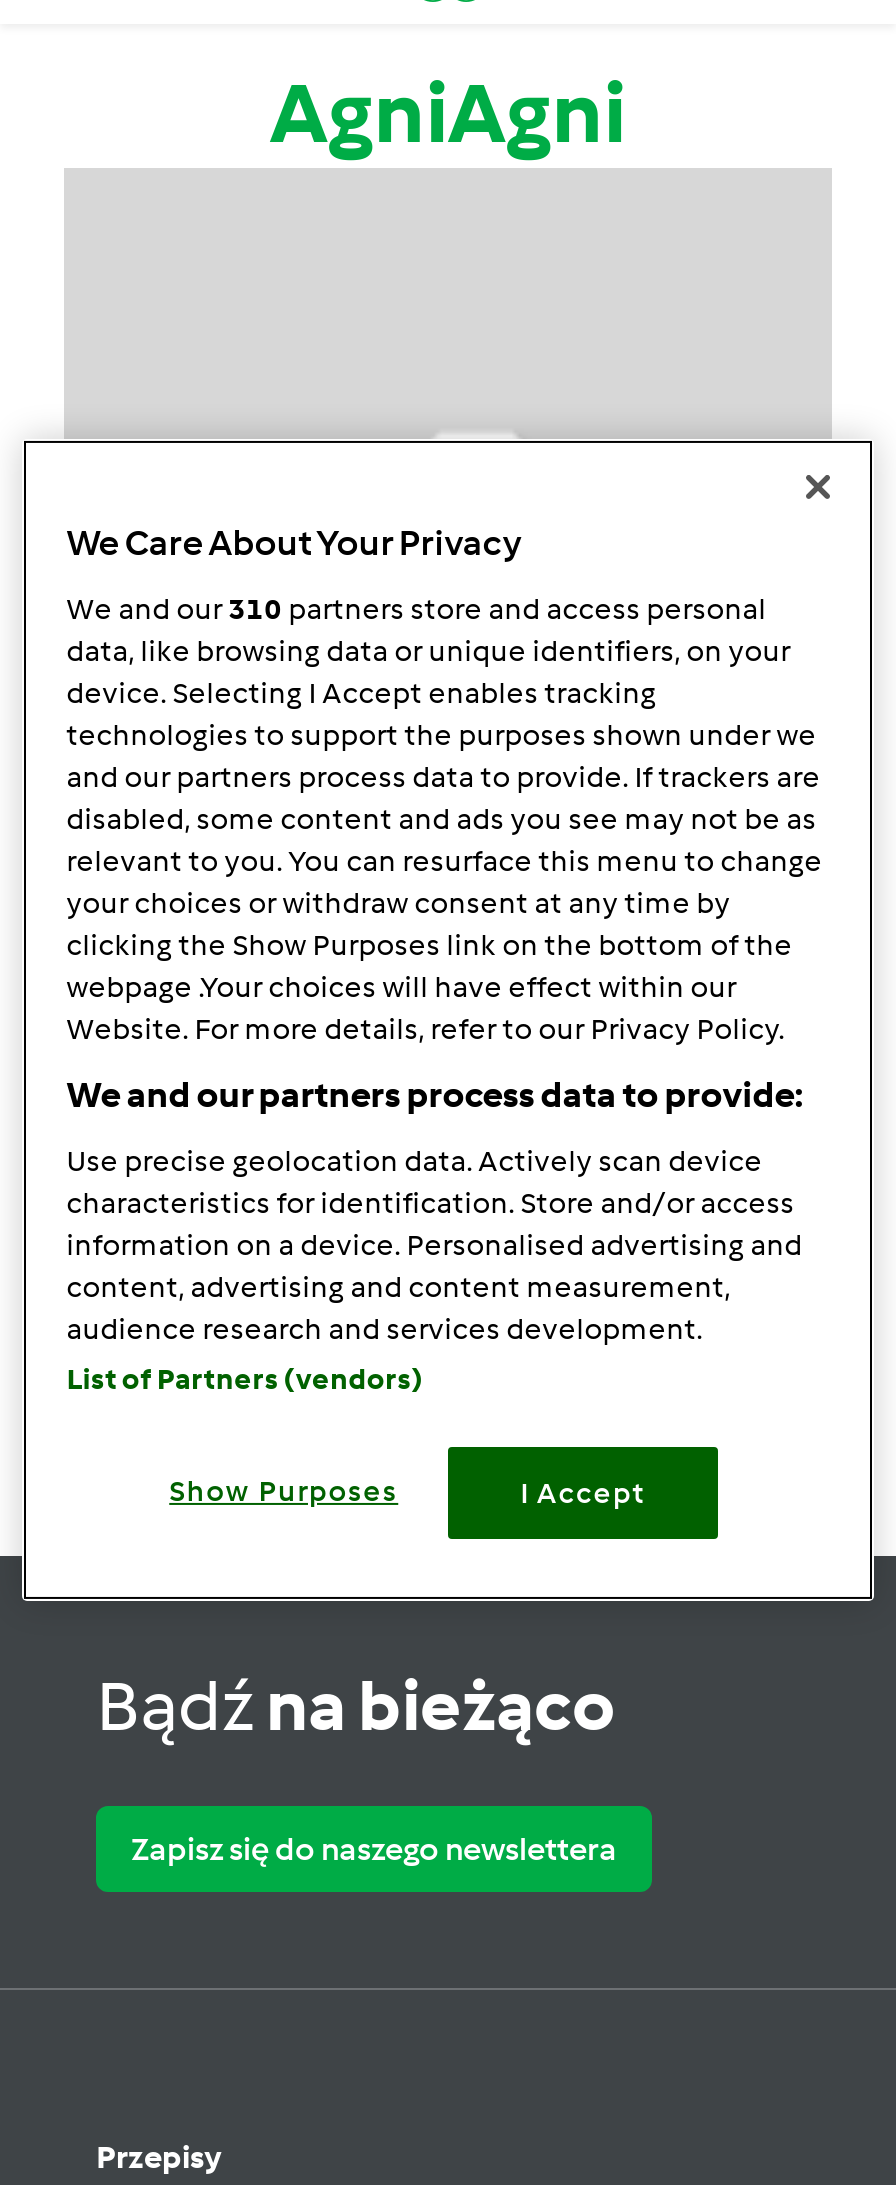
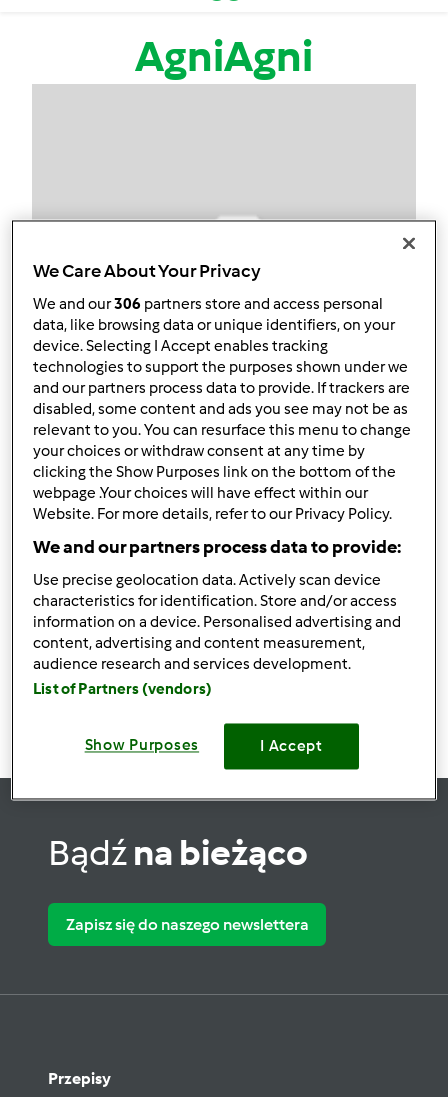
[66,590,766,626] We and our310 partners store and access personal -> [33,295,383,313] We and our306 partners store and access personal

